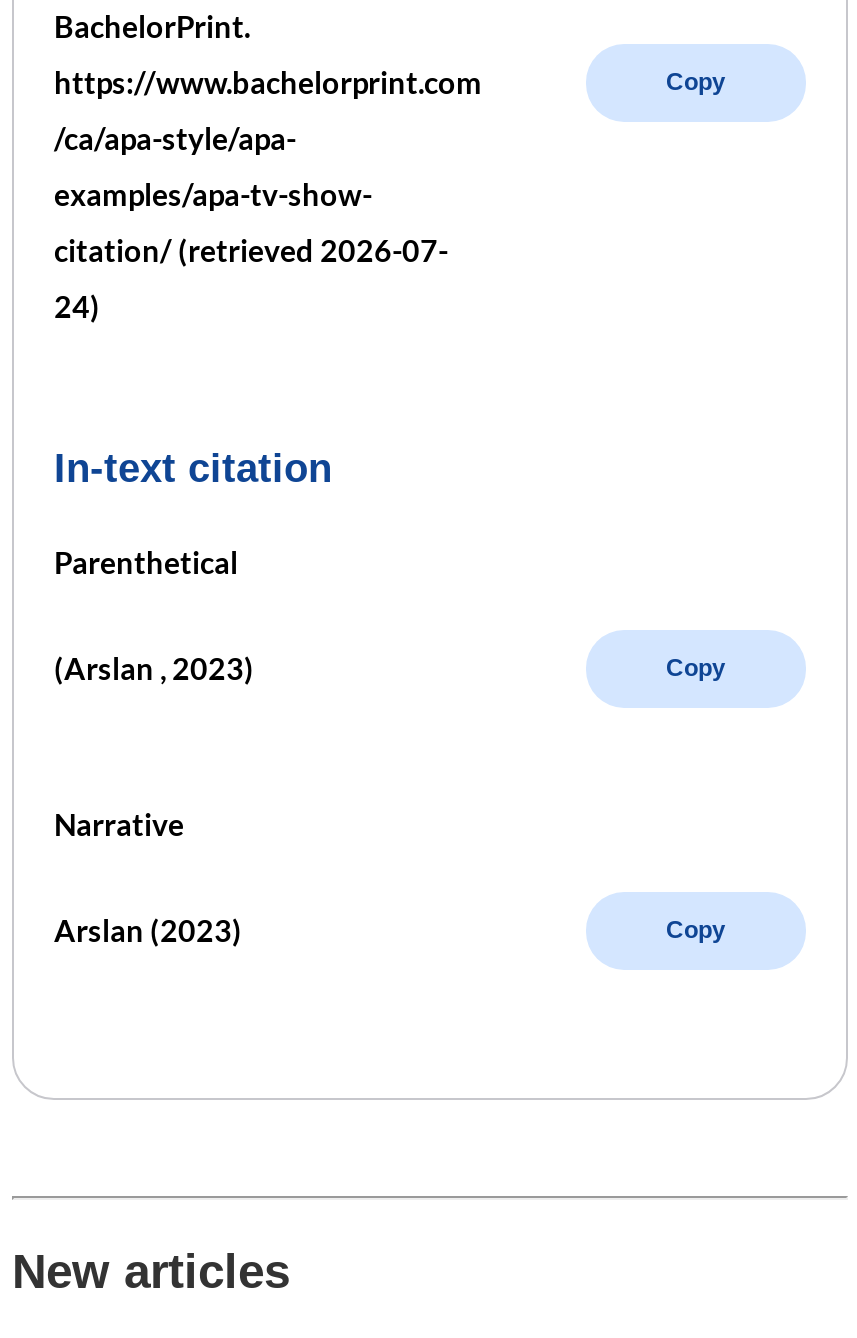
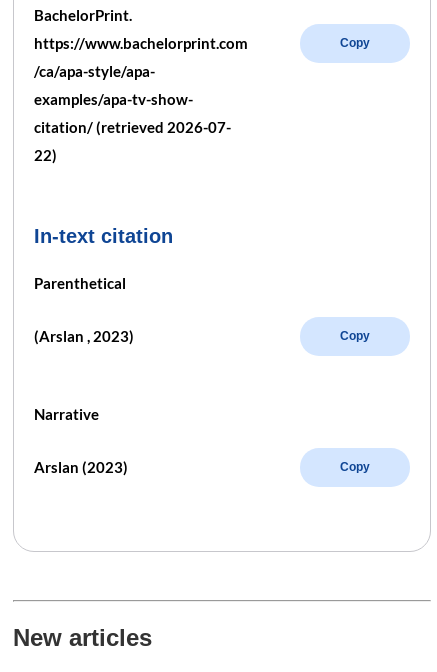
[54,289,100,325] 24) -> [34,146,57,164] 22)

